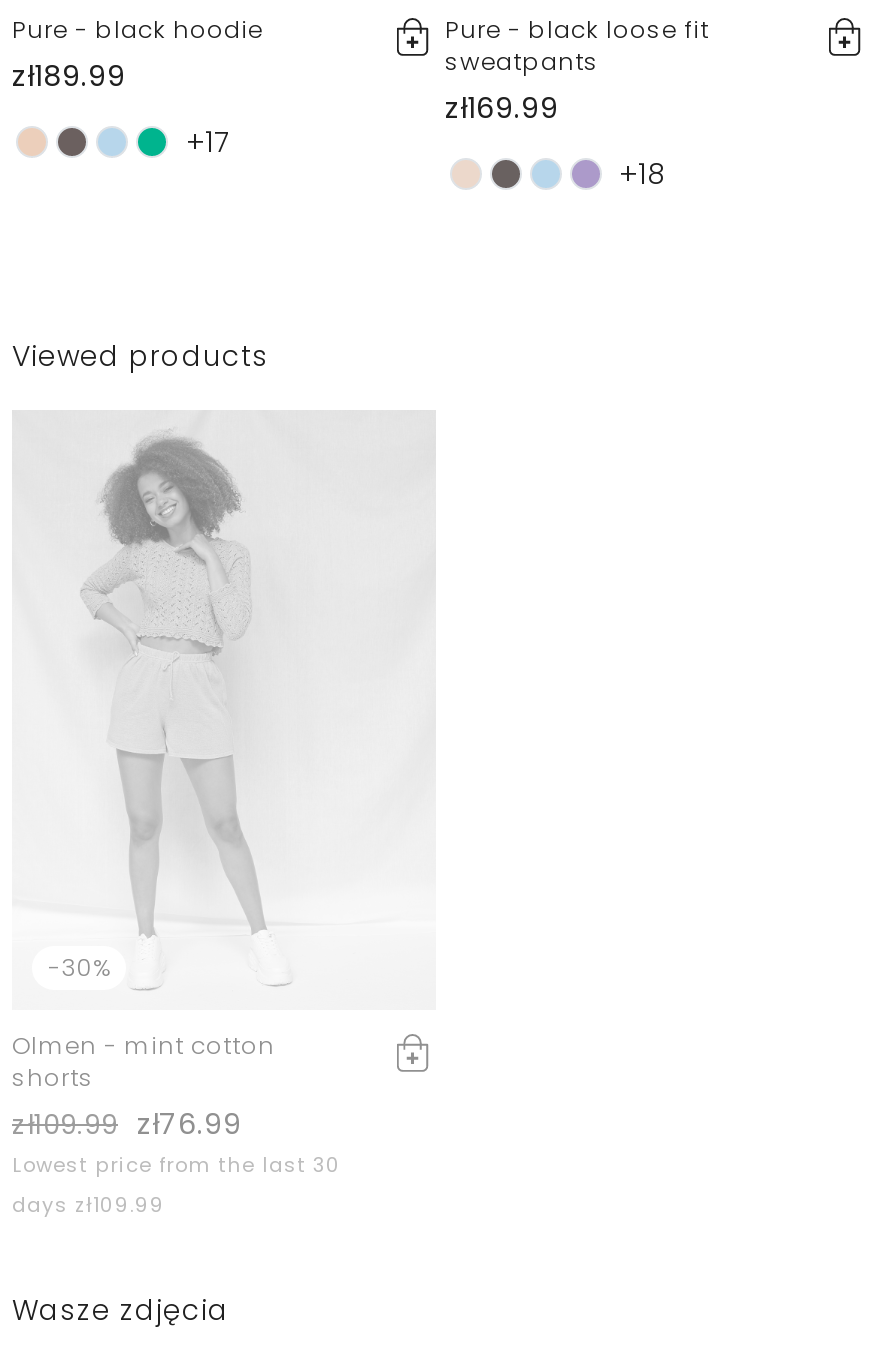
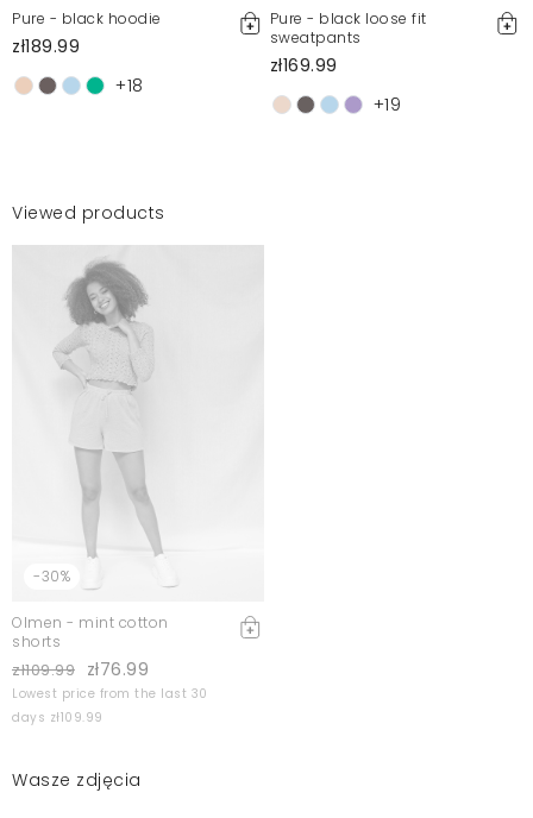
[186,121,231,161] +17 -> [115,73,143,97] +18
[619,153,666,193] +18 -> [373,92,401,116] +19

